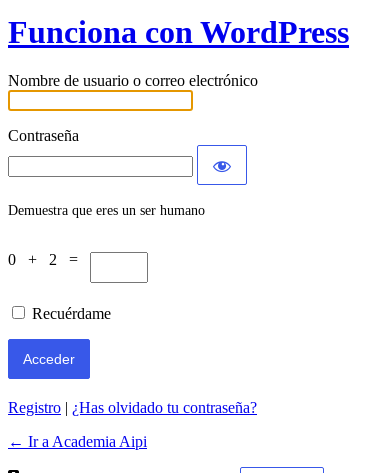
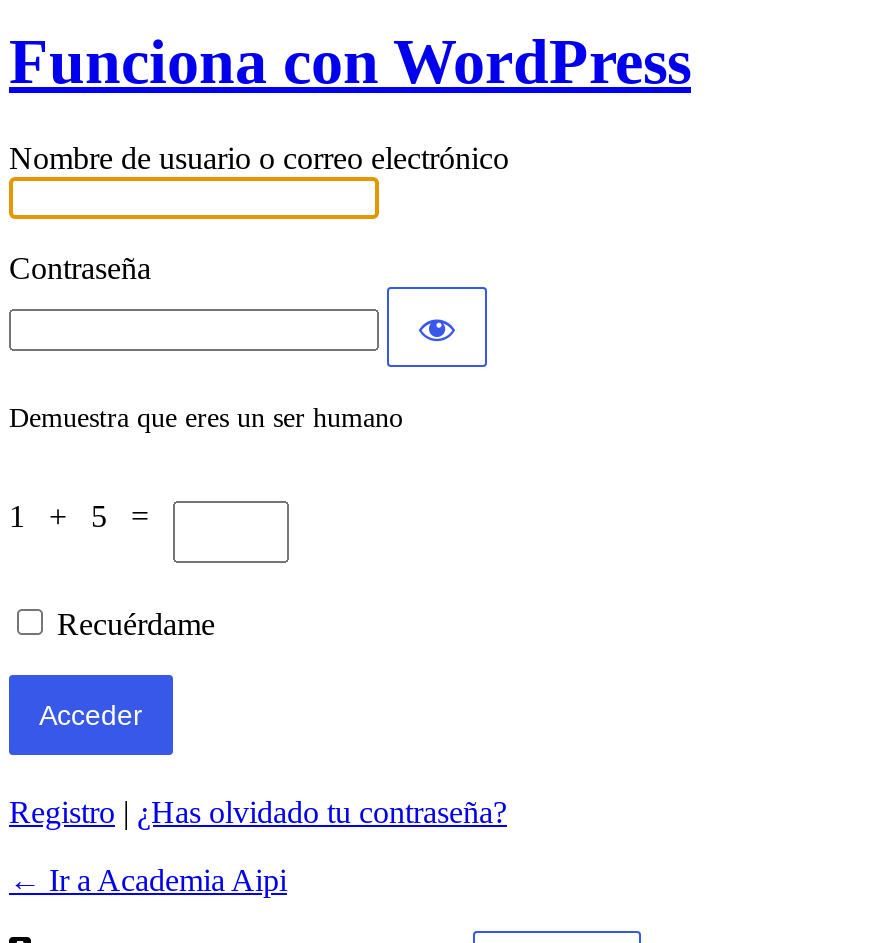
[8,251,90,268] 0 + 2 = -> [9,500,173,534] 1 + 5 =

